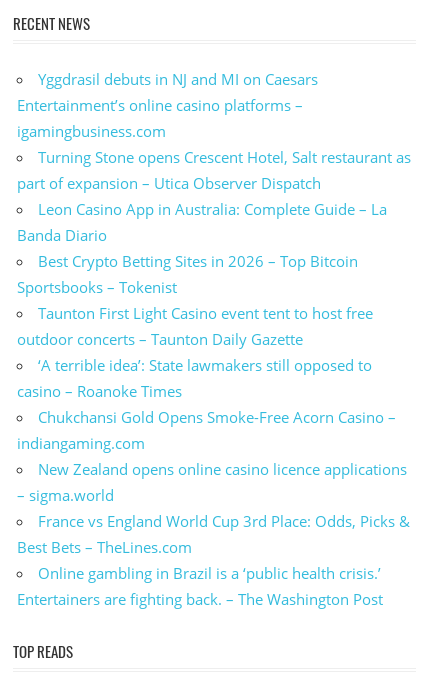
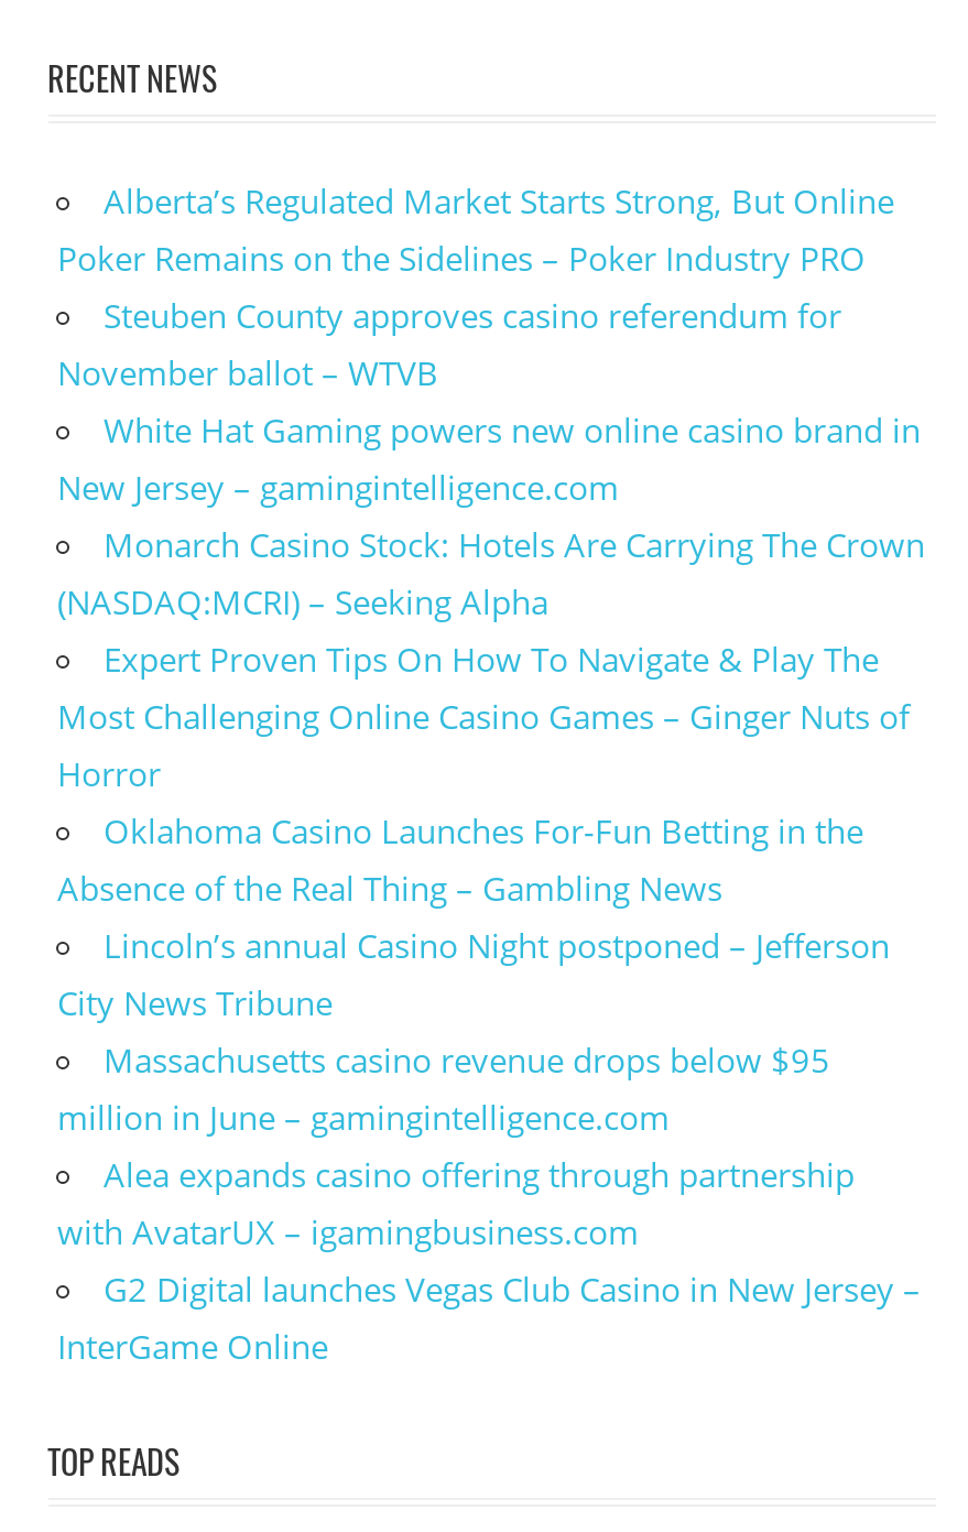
[17,69,411,609] Yggdrasil debuts in NJ and MI on Caesars | Entertainment’s online casino platforms – | igamingbusiness.com | Turning Stone opens Crescent Hotel, Salt restaurant as | part of expansion – Utica Observer Dispatch | Leon Casino App in Australia: Complete Guide – La | Banda Diario | Best Crypto Betting Sites in 2026 – Top Bitcoin | Sportsbooks – Tokenist | Taunton First Light Casino event tent to host free | outdoor concerts – Taunton Daily Gazette | ‘A terrible idea’: State lawmakers still opposed to | casino – Roanoke Times | Chukchansi Gold Opens Smoke-Free Acorn Casino – | indiangaming.com | New Zealand opens online casino licence applications | – sigma.world | France vs England World Cup 3rd Place: Odds, Picks & | Best Bets – TheLines.com | Online gambling in Brazil is a ‘public health crisis.’ | Entertainers are fighting back. – The Washington Post -> [57,179,925,1368] Alberta’s Regulated Market Starts Strong, But Online | Poker Remains on the Sidelines – Poker Industry PRO | Steuben County approves casino referendum for | November ballot – WTVB | White Hat Gaming powers new online casino brand in | New Jersey – gamingintelligence.com | Monarch Casino Stock: Hotels Are Carrying The Crown | (NASDAQ:MCRI) – Seeking Alpha | Expert Proven Tips On How To Navigate & Play The | Most Challenging Online Casino Games – Ginger Nuts of | Horror | Oklahoma Casino Launches For-Fun Betting in the | Absence of the Real Thing – Gambling News | Lincoln’s annual Casino Night postponed – Jefferson | City News Tribune | Massachusetts casino revenue drops below $95 | million in June – gamingintelligence.com | Alea expands casino offering through partnership | with AvatarUX – igamingbusiness.com | G2 Digital launches Vegas Club Casino in New Jersey – | InterGame Online

